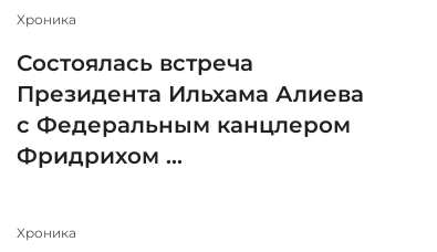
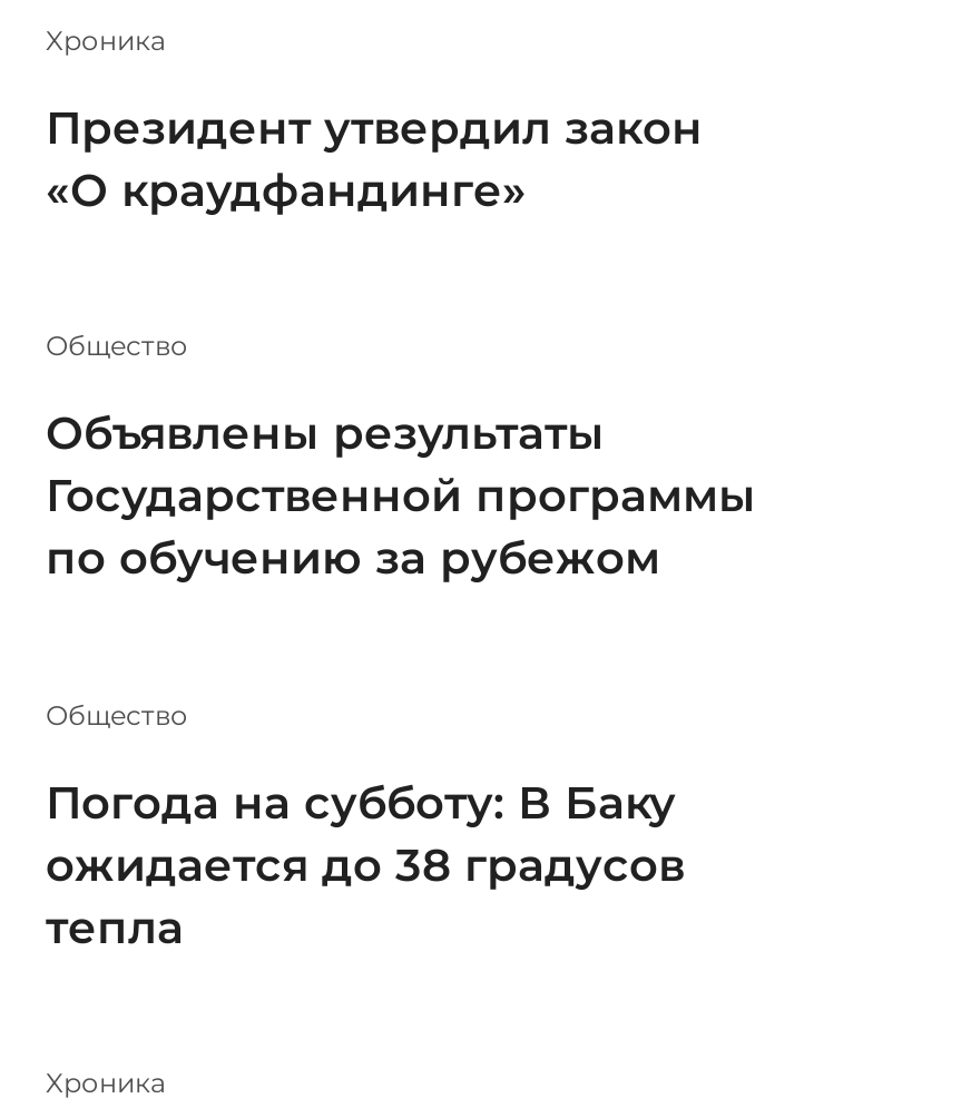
[17,49,364,169] Состоялась встреча | Президента Ильхама Алиева | с Федеральным канцлером | Фридрихом ... -> [46,100,756,953] Президент утвердил закон | «О краудфандинге» | Общество | Объявлены результаты | Государственной программы | по обучению за рубежом | Общество | Погода на субботу: В Баку | ожидается до 38 градусов | тепла

